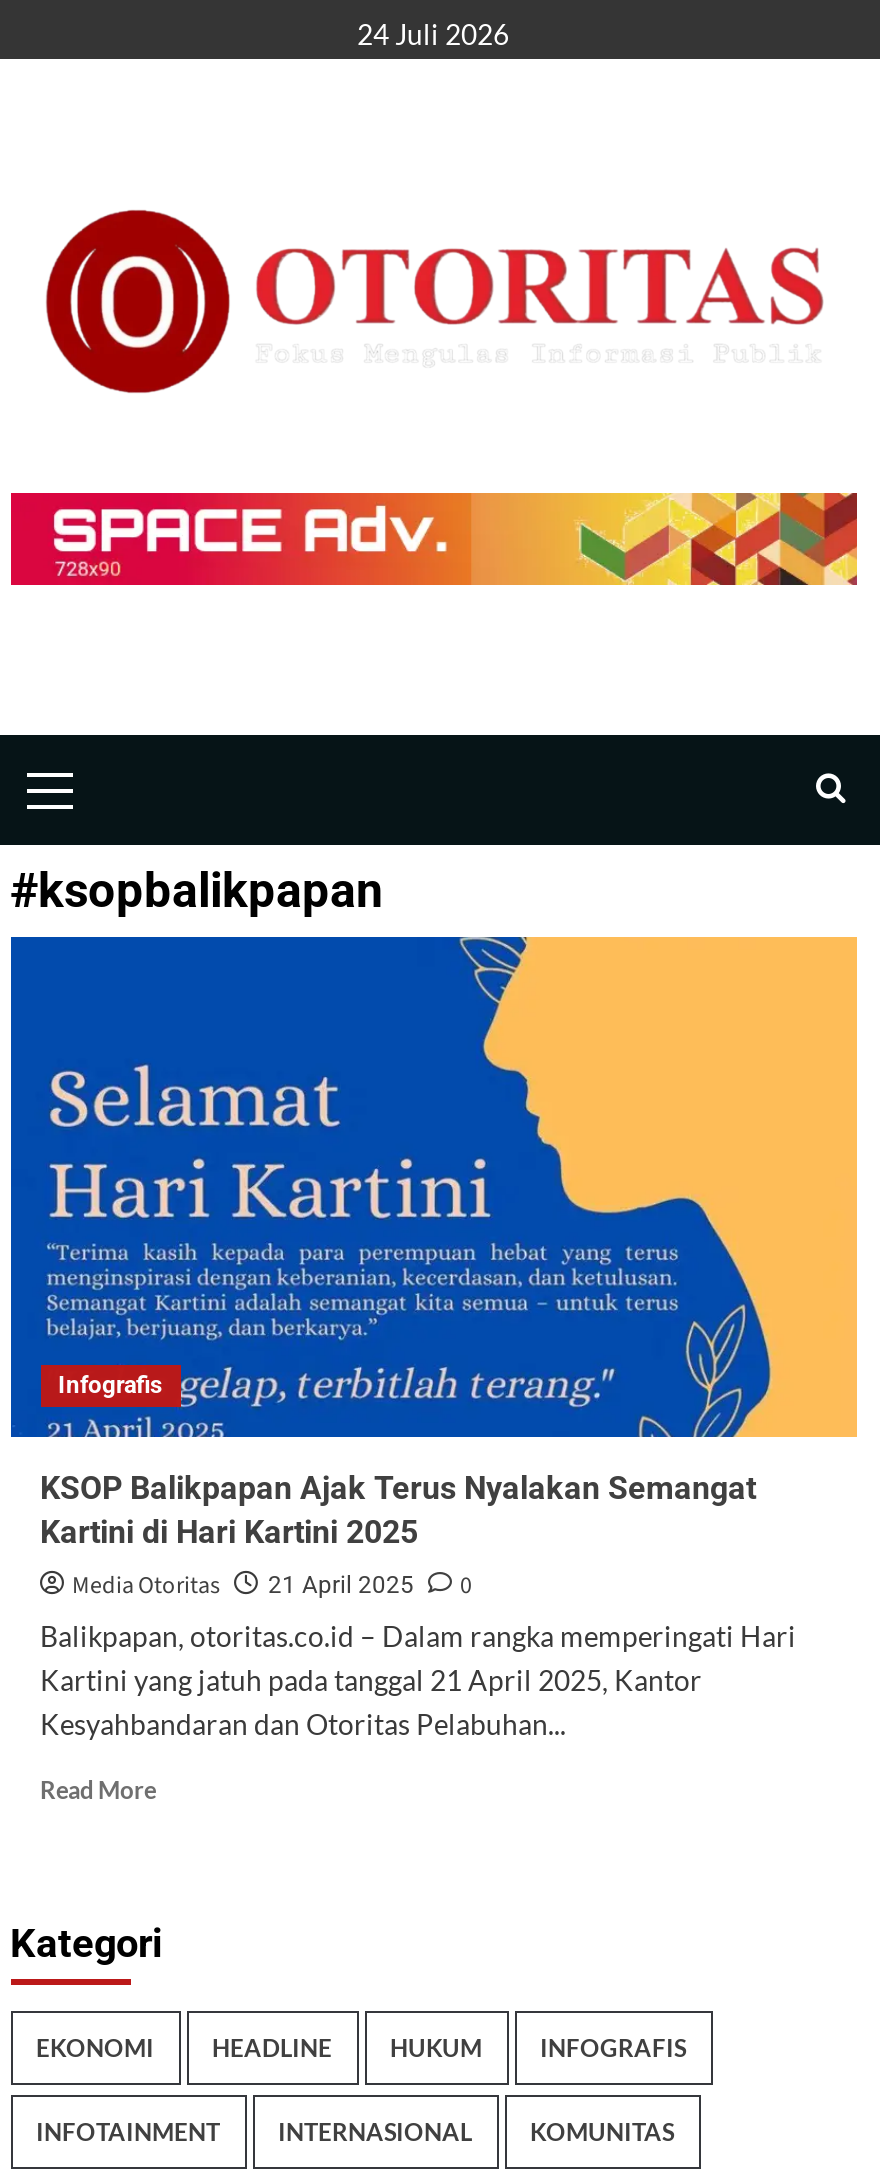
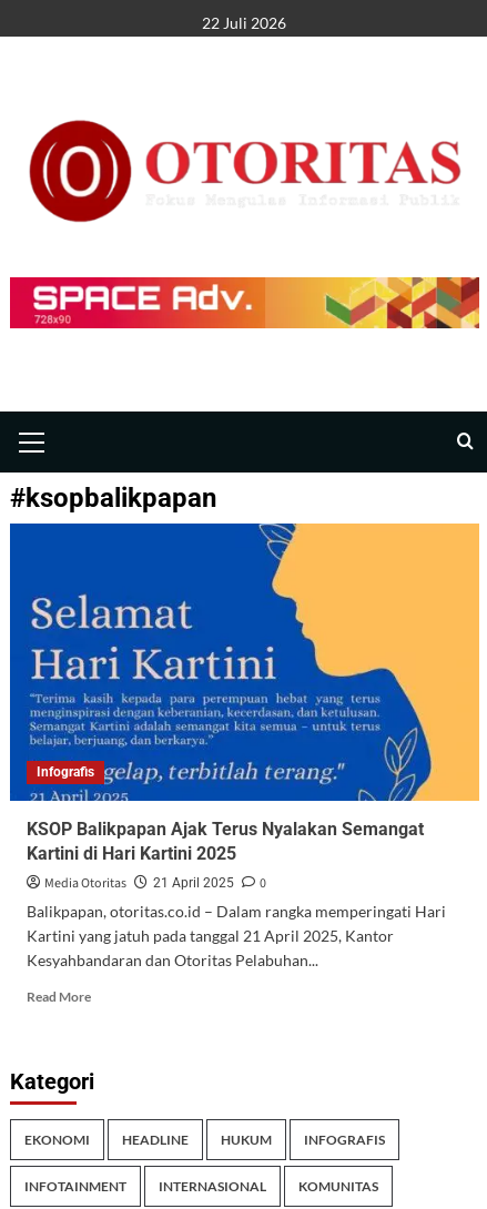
[357,17,509,51] 24 Juli 2026 -> [202,13,286,32] 22 Juli 2026

